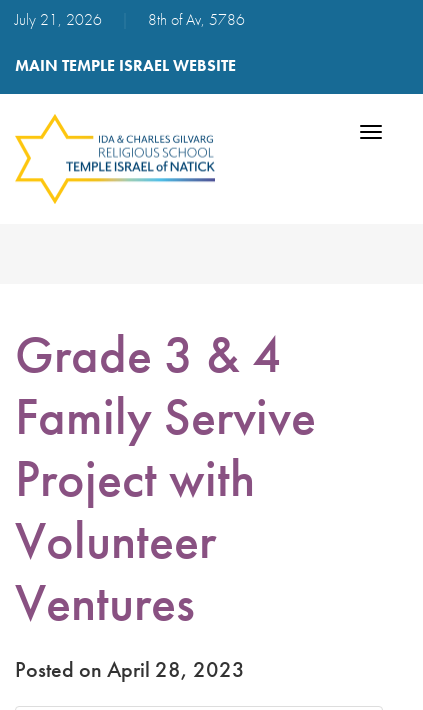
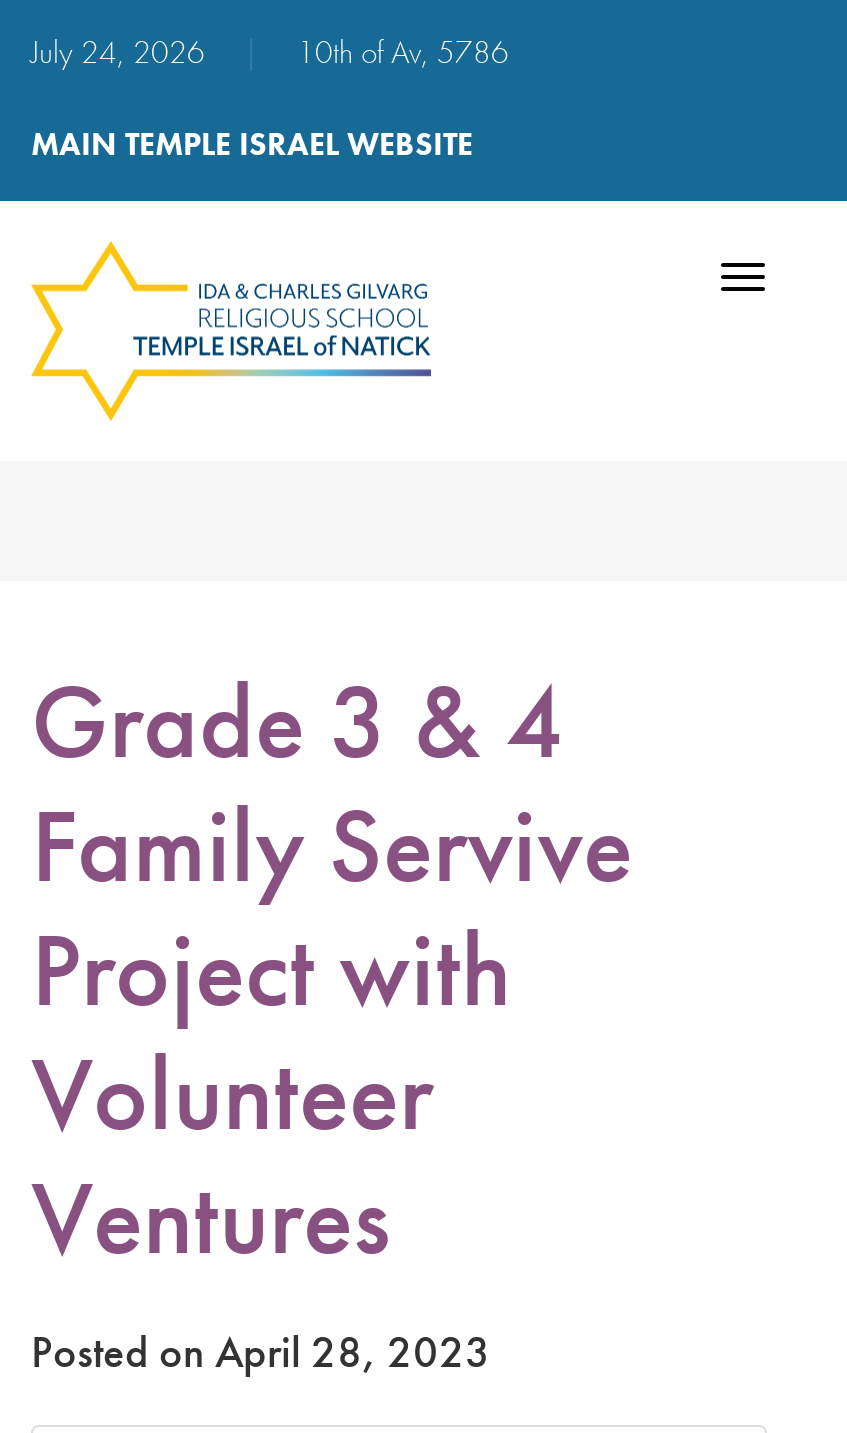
[15,9,106,30] July 21, 2026 -> [31,31,213,73] July 24, 2026
[148,9,245,30] 8th of Av, 5786 -> [297,31,509,73] 10th of Av, 5786

